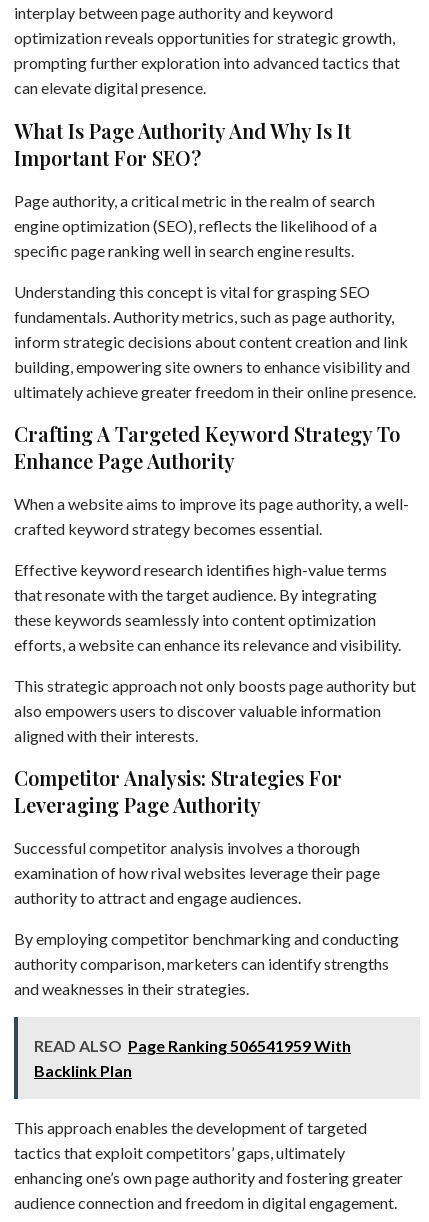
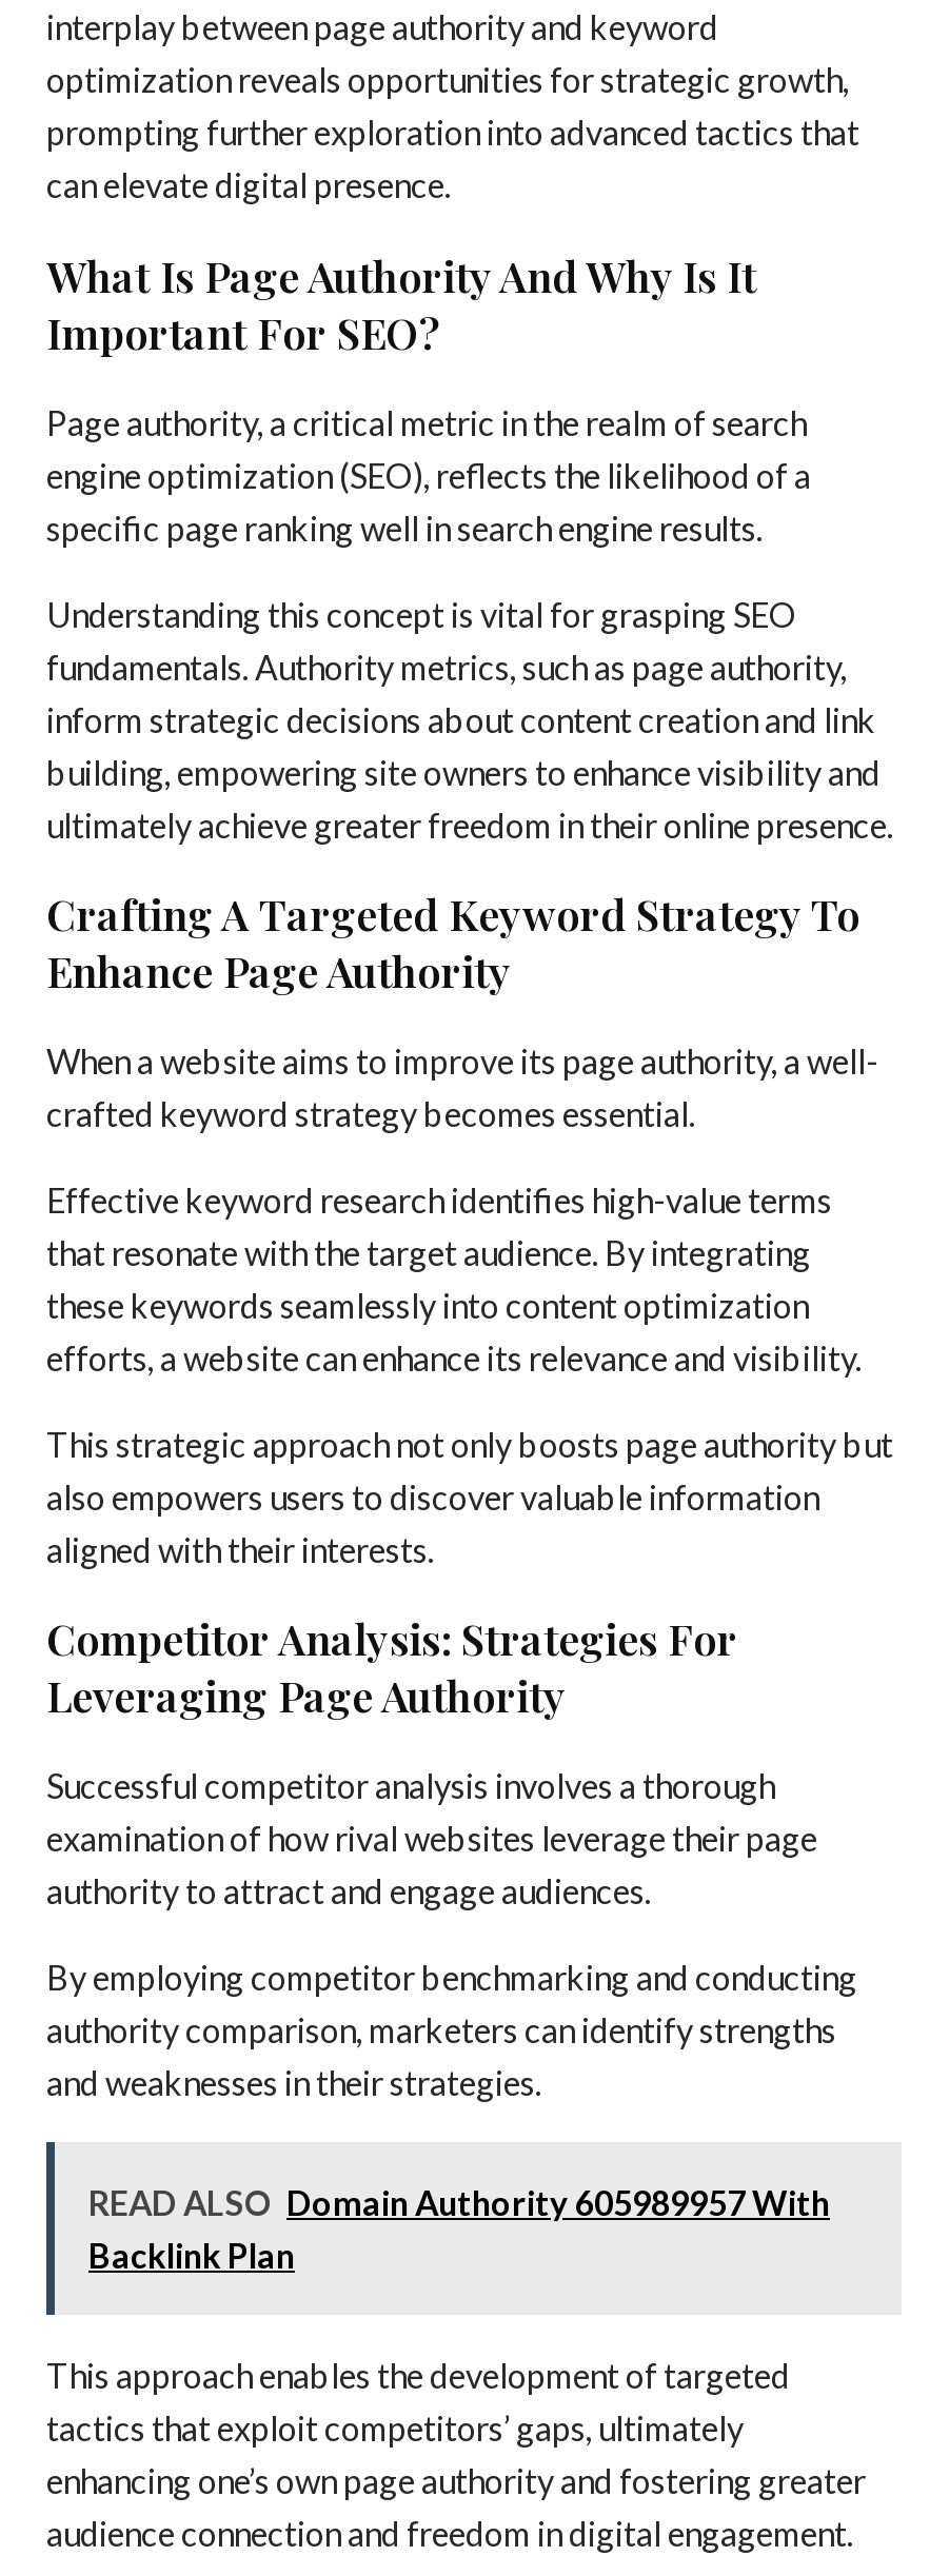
[34,1036,351,1055] READ ALSO Page Ranking 506541959 With -> [88,2182,830,2222] READ ALSO Domain Authority 605989957 With

